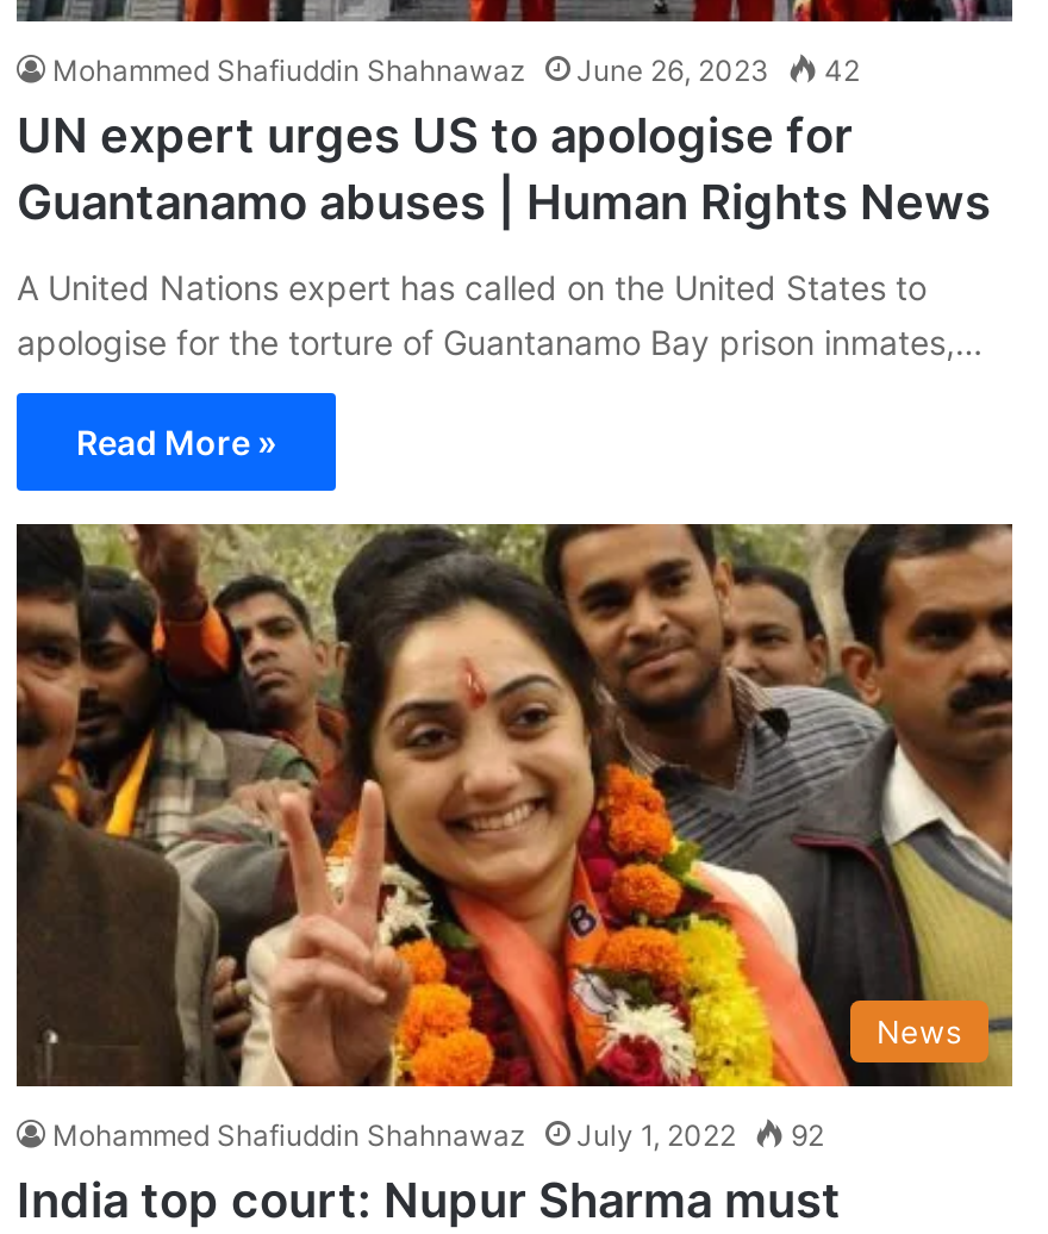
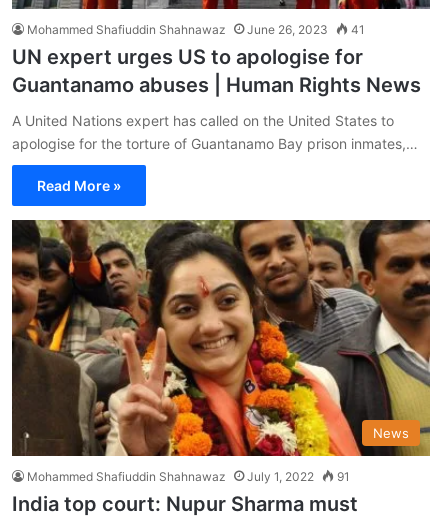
[52,52,860,87] Mohammed Shafiuddin Shahnawaz June 26, 2023 42 -> [27,22,365,37] Mohammed Shafiuddin Shahnawaz June 26, 2023 41
[52,1116,824,1152] Mohammed Shafiuddin Shahnawaz July 1, 2022 92 -> [27,468,350,483] Mohammed Shafiuddin Shahnawaz July 1, 2022 91

